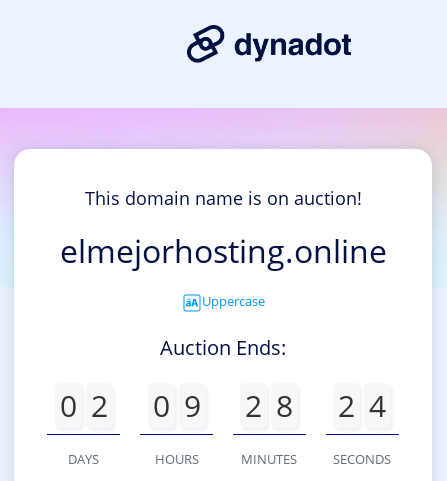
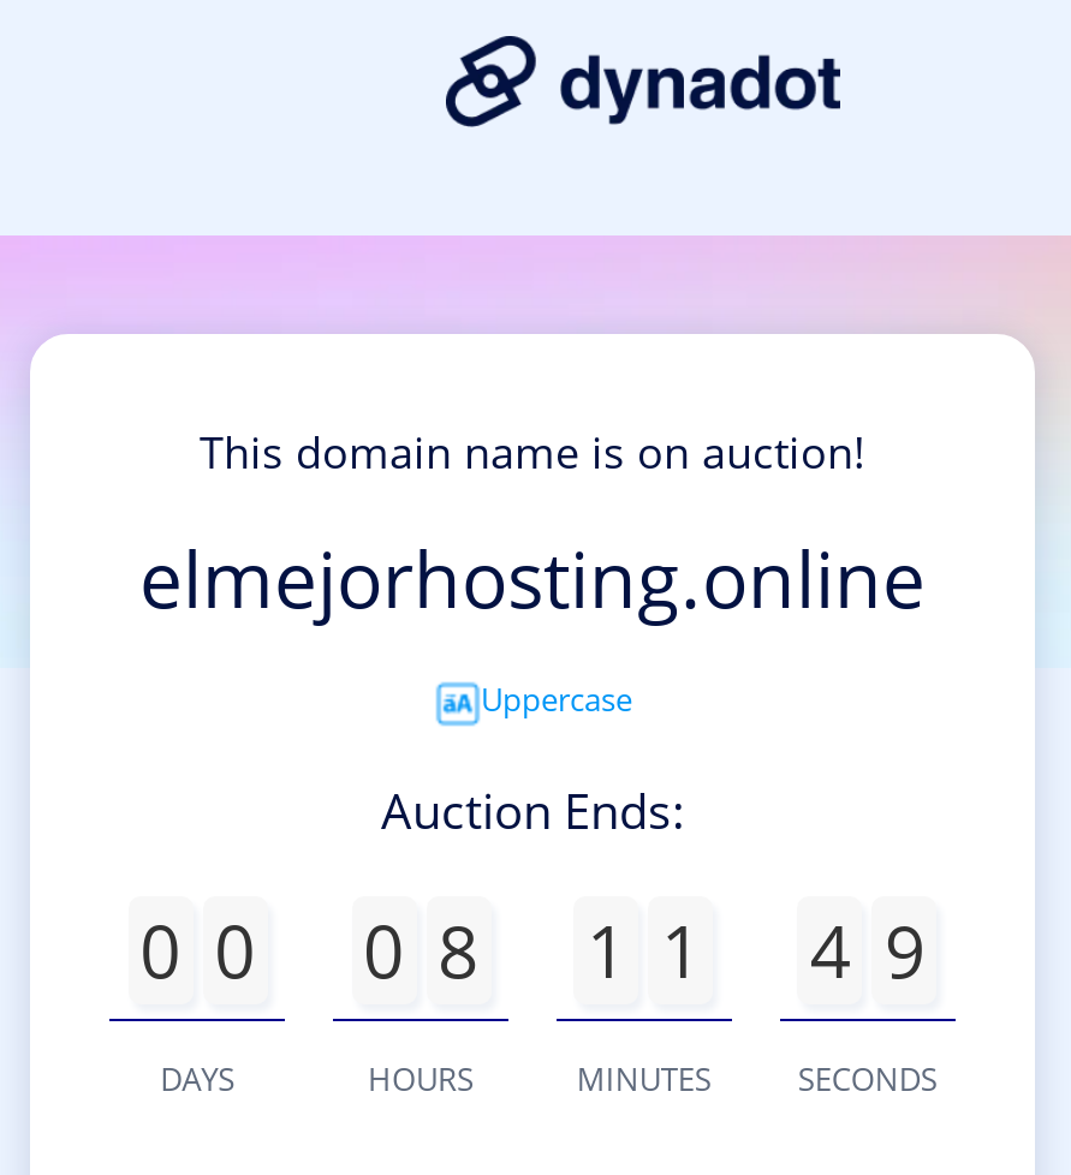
[60,385,108,426] 0 2 -> [140,901,255,1000] 0 0
[152,385,200,426] 0 9 -> [363,901,478,1000] 0 8
[245,385,293,426] 2 8 -> [586,901,702,1000] 1 1
[338,385,386,426] 2 4 -> [810,901,925,1000] 4 9

